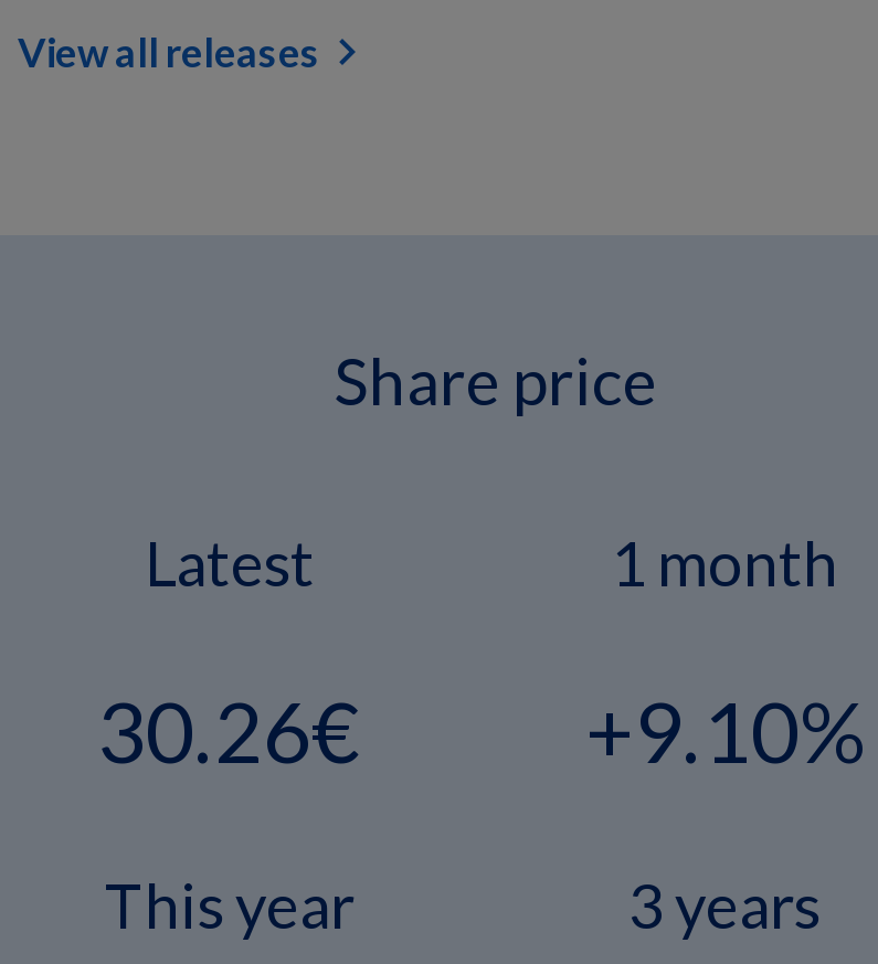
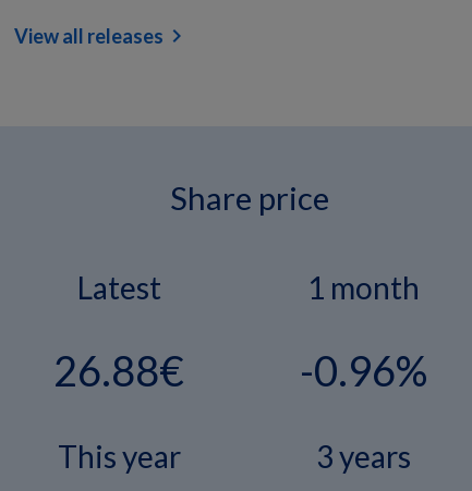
[97,679,362,781] 30.26€ -> [53,345,184,395] 26.88€
[585,679,864,781] +9.10% -> [299,345,427,395] -0.96%

